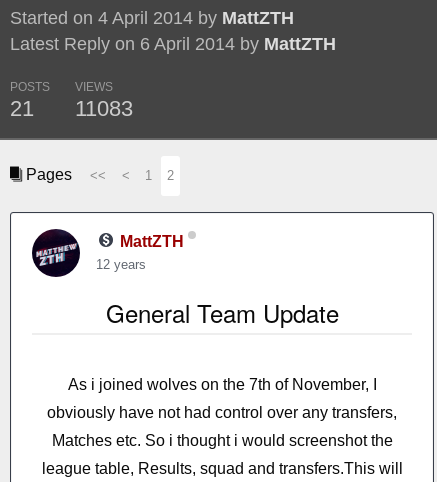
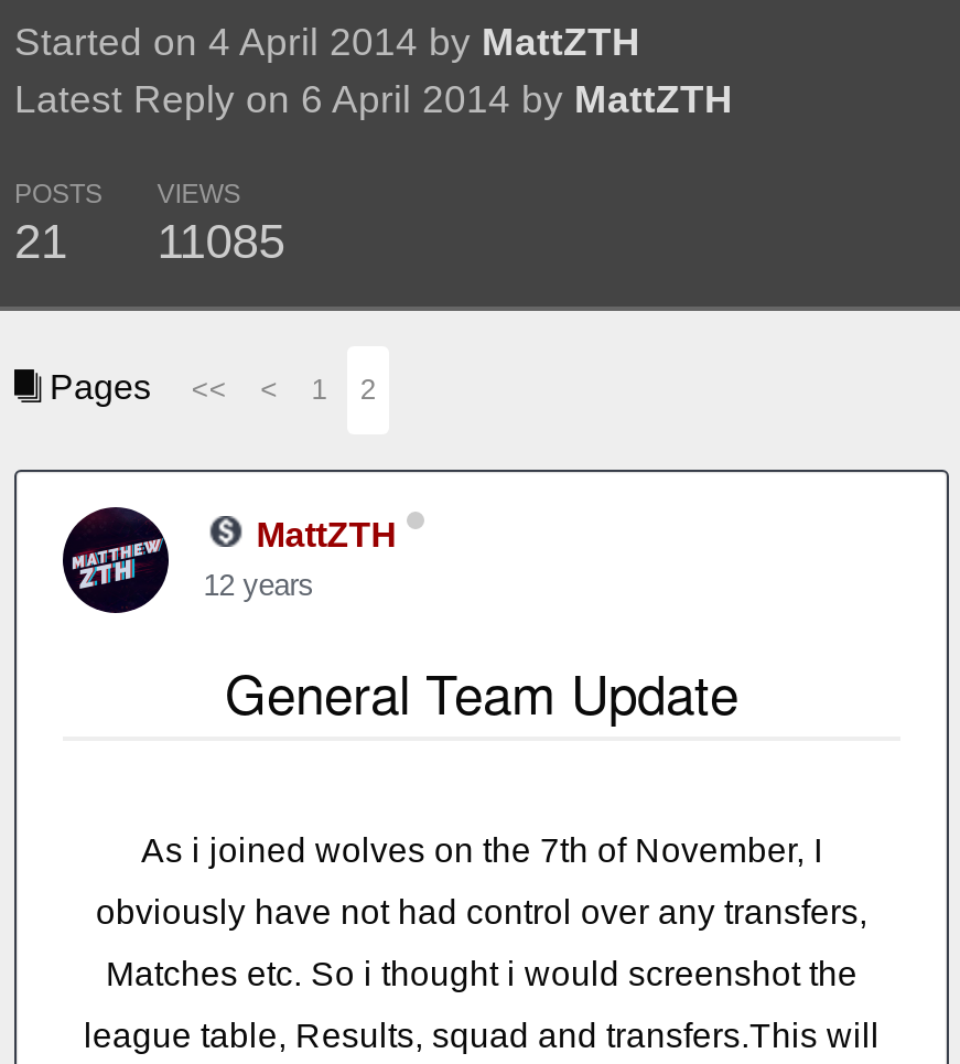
[10,96,133,121] 21 11083 -> [14,214,285,269] 21 11085

